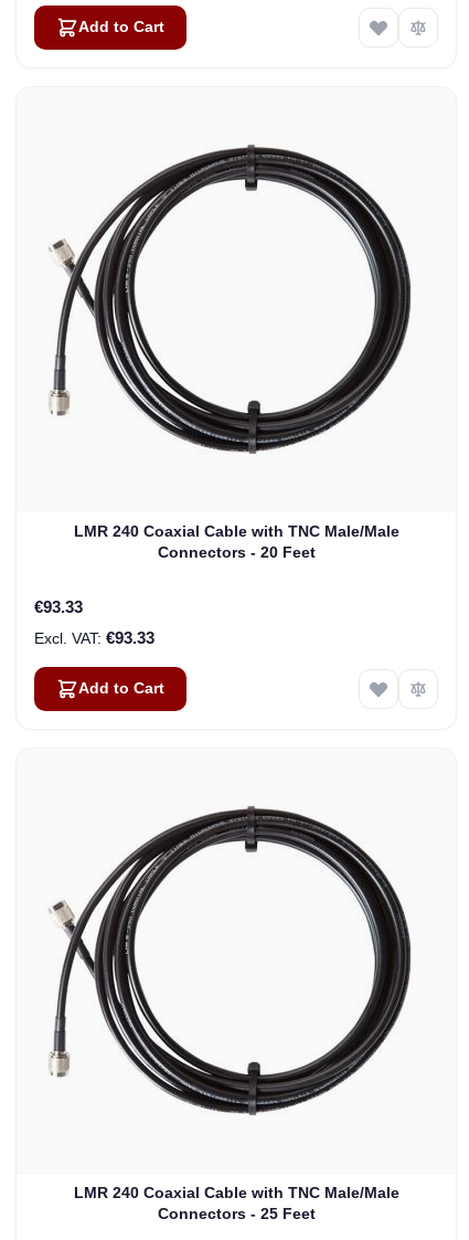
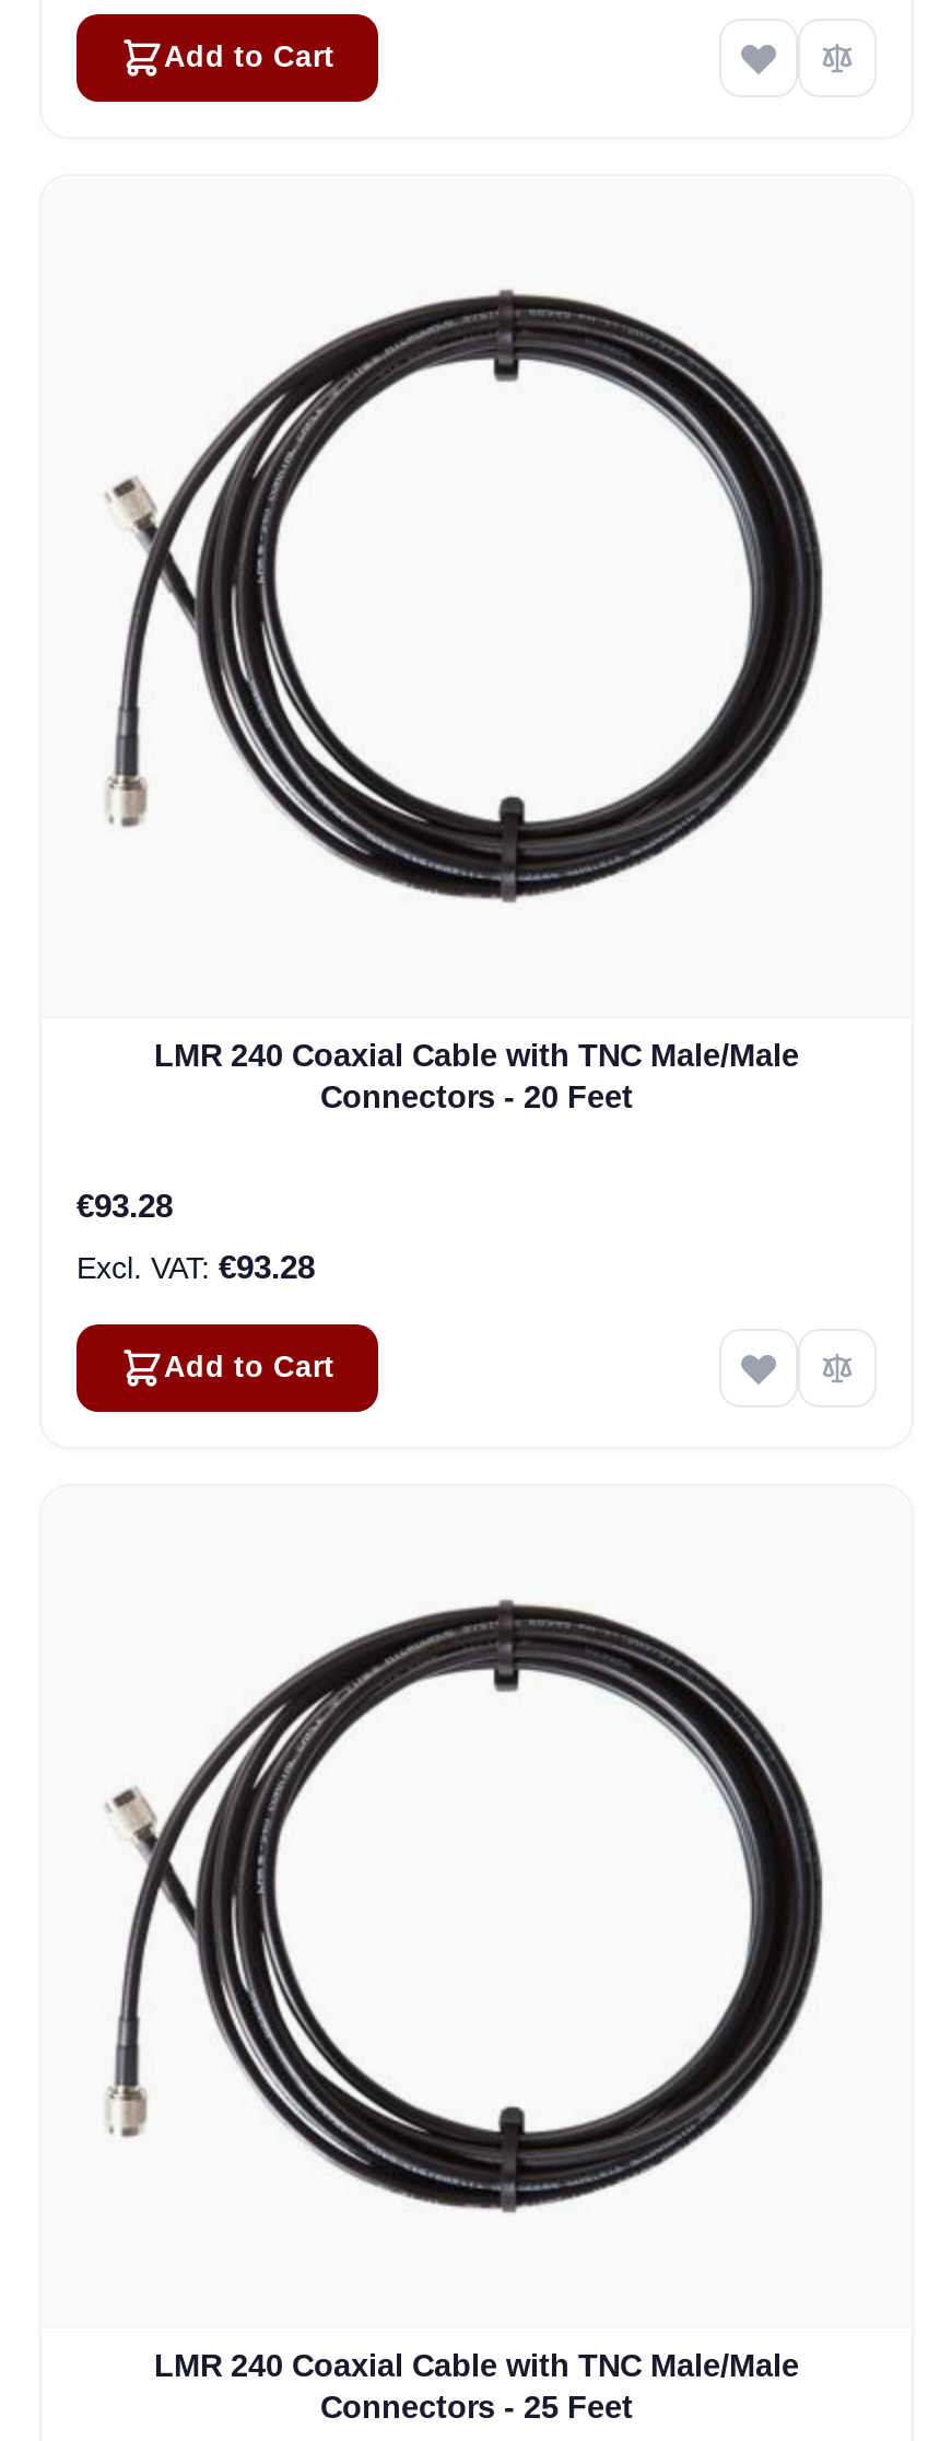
[34,598,83,617] €93.33 -> [77,1187,173,1225] €93.28
[106,629,154,647] €93.33 -> [219,1249,315,1286] €93.28

